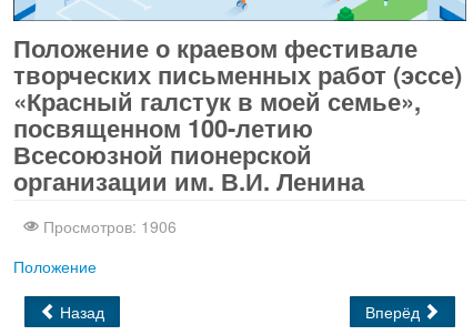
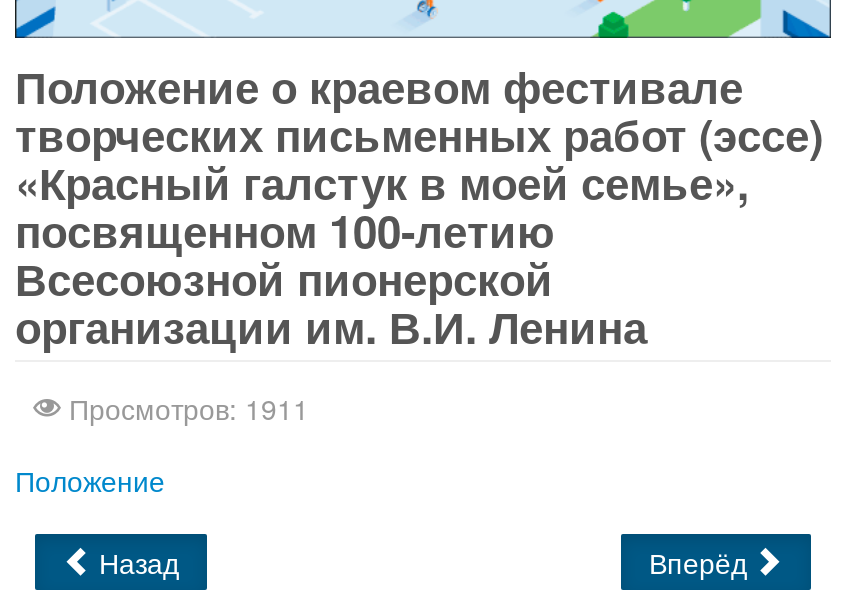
[43,215,177,237] Просмотров: 1906 -> [69,388,309,428] Просмотров: 1911

